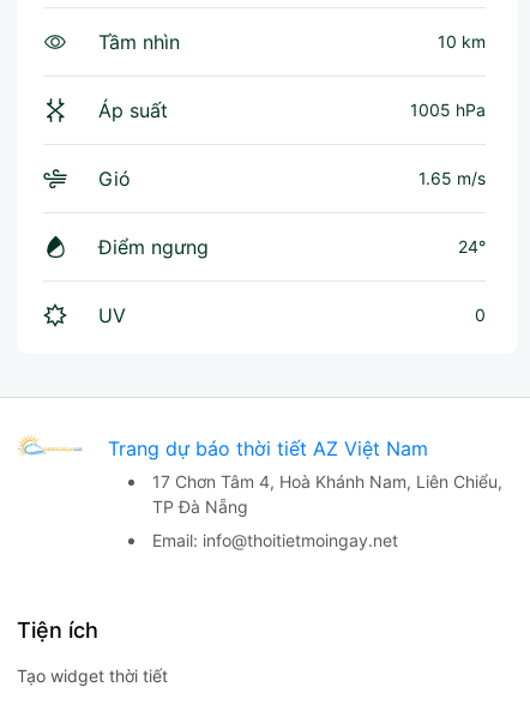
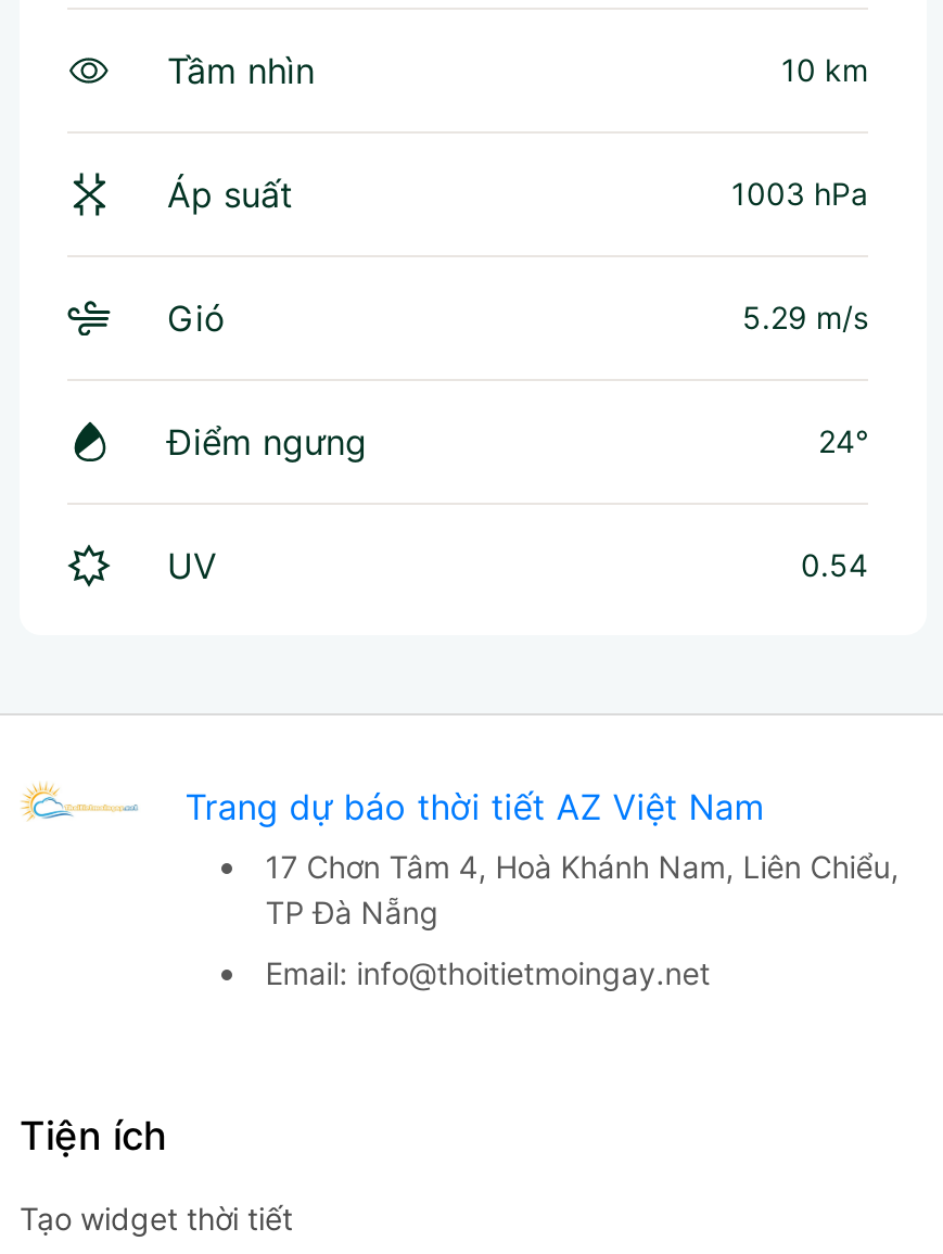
[410,100,486,120] 1005 hPa -> [731,175,868,212] 1003 hPa
[418,168,486,188] 1.65 m/s -> [742,299,868,335] 5.29 m/s
[475,305,486,325] 0 -> [801,546,868,583] 0.54

